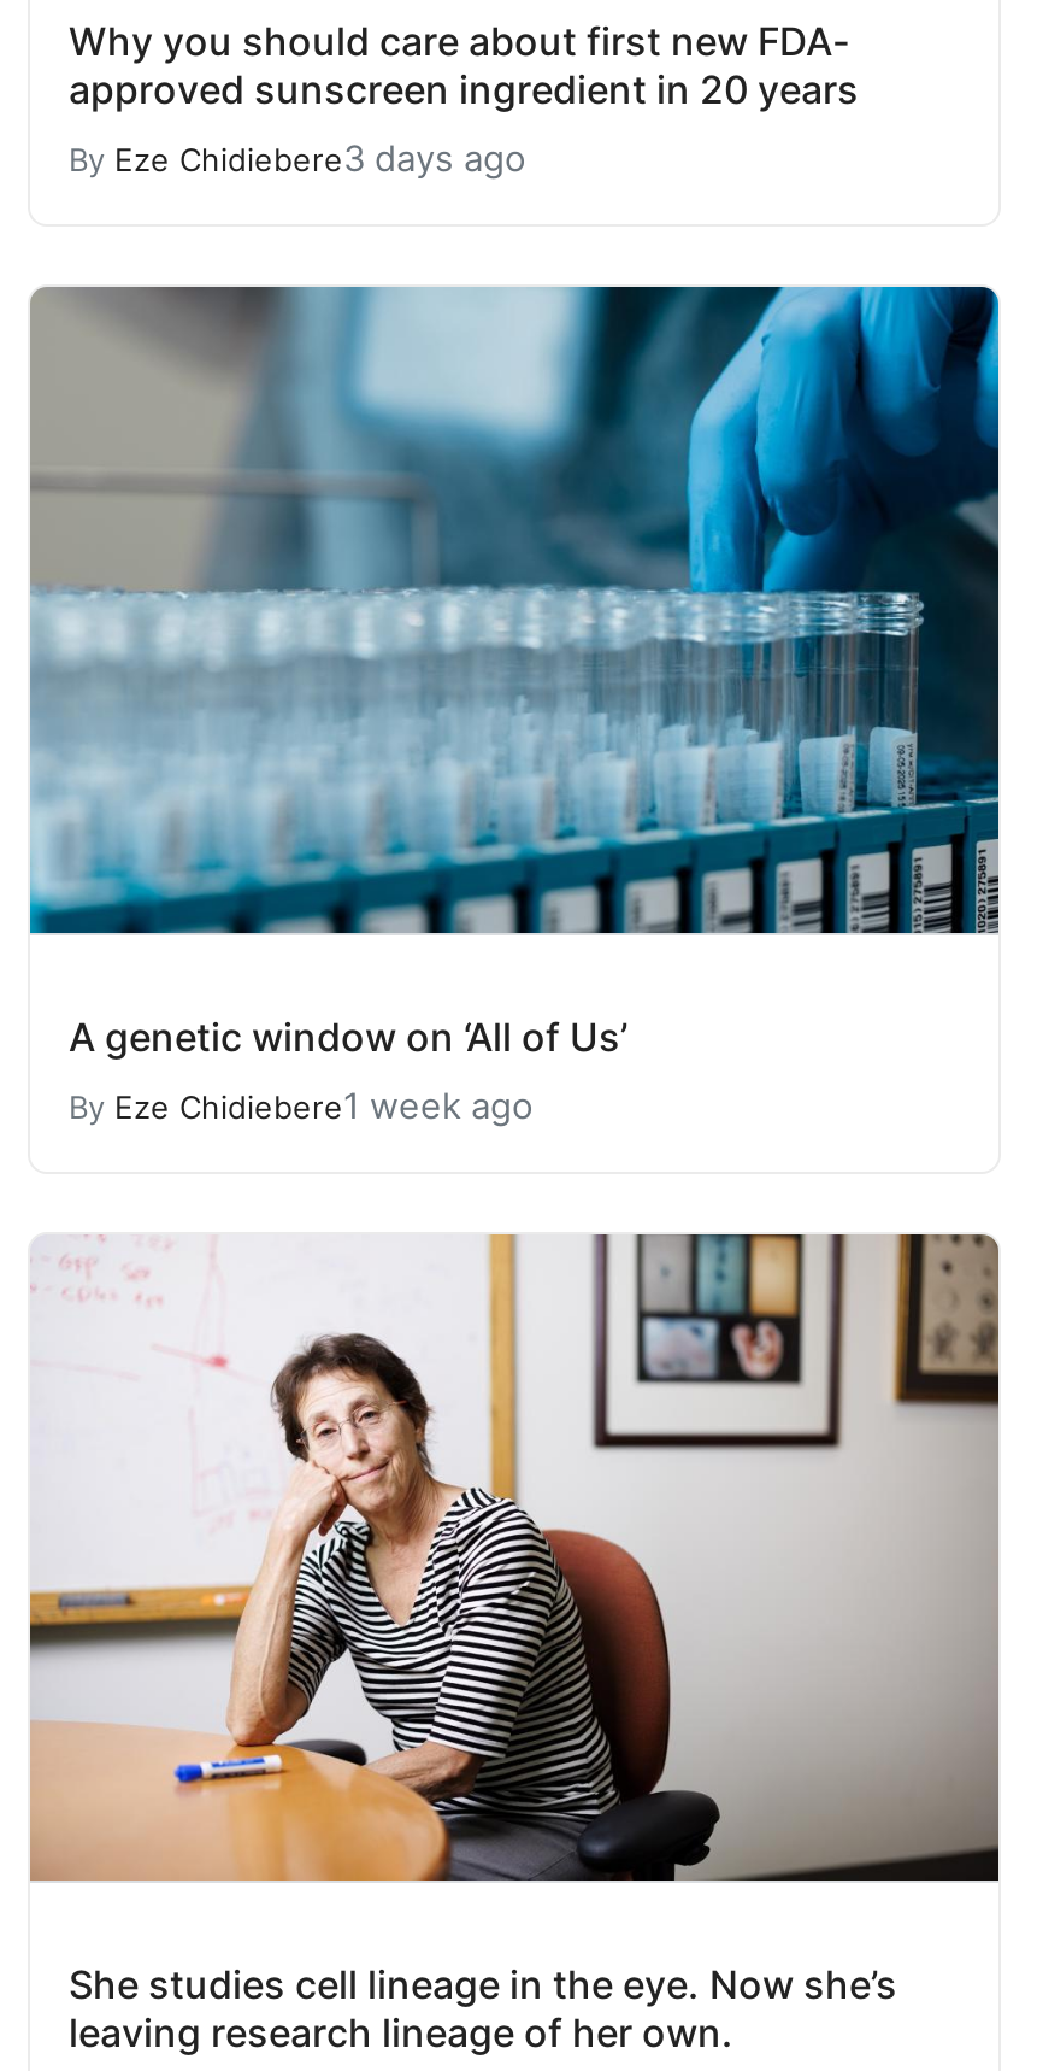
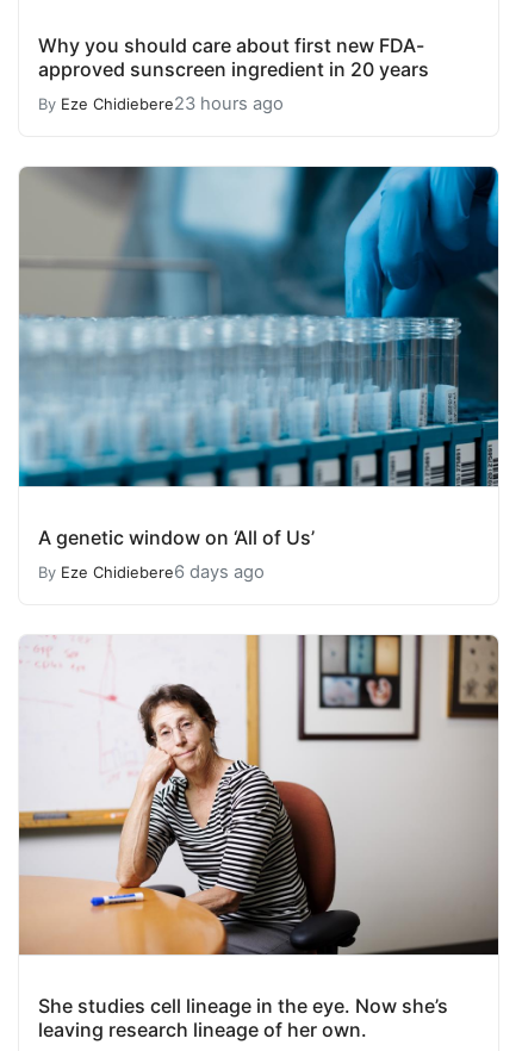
[69,137,526,181] By Eze Chidiebere3 days ago -> [38,93,284,114] By Eze Chidiebere23 hours ago
[69,1085,534,1128] By Eze Chidiebere1 week ago -> [38,561,265,583] By Eze Chidiebere6 days ago

